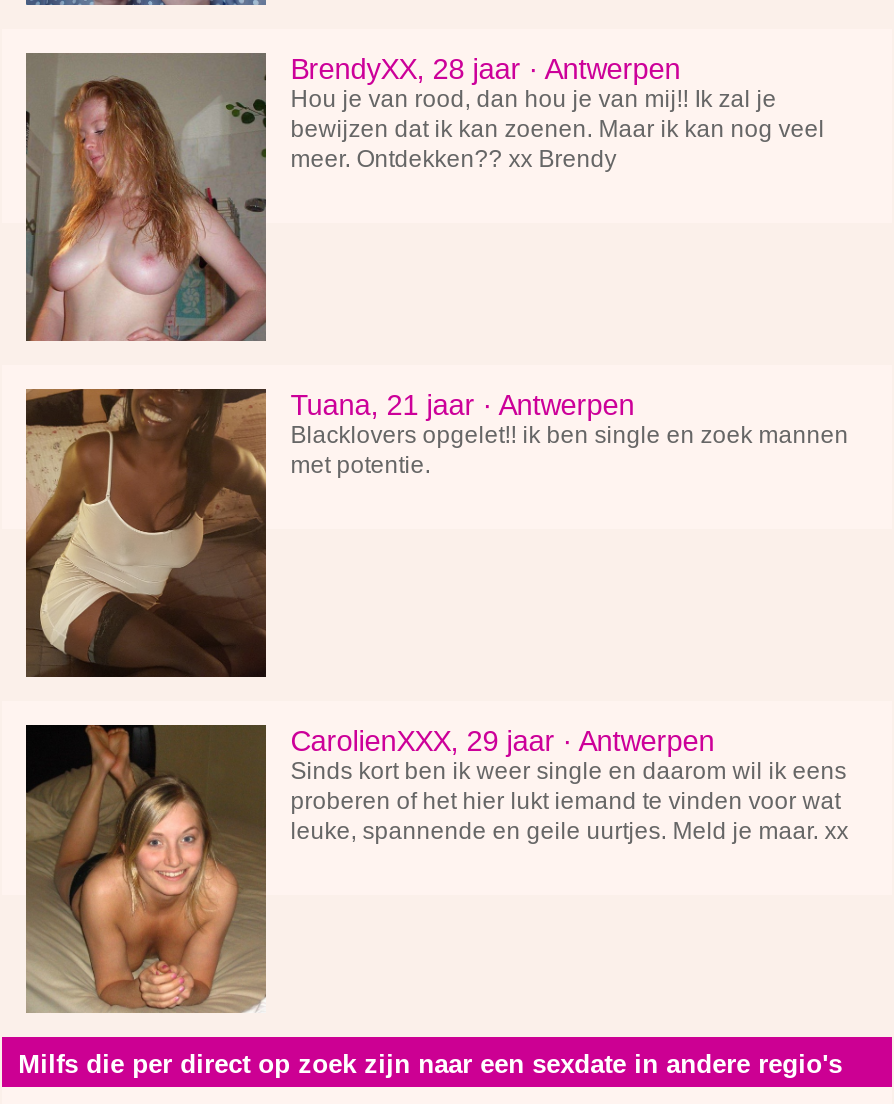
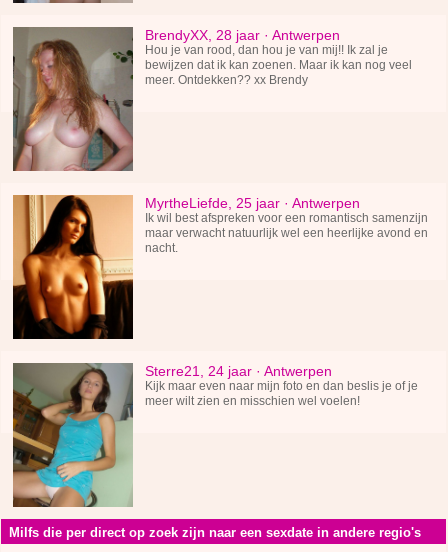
[24,388,848,678] [image] | Tuana, 21 jaar · Antwerpen | Blacklovers opgelet!! ik ben single en zoek mannen | met potentie. -> [12,195,428,340] [image] | MyrtheLiefde, 25 jaar · Antwerpen | Ik wil best afspreken voor een romantisch samenzijn | maar verwacht natuurlijk wel een heerlijke avond en | nacht.
[24,724,848,1014] [image] | CarolienXXX, 29 jaar · Antwerpen | Sinds kort ben ik weer single en daarom wil ik eens | proberen of het hier lukt iemand te vinden voor wat | leuke, spannende en geile uurtjes. Meld je maar. xx -> [12,363,418,508] [image] | Sterre21, 24 jaar · Antwerpen | Kijk maar even naar mijn foto en dan beslis je of je | meer wilt zien en misschien wel voelen!

